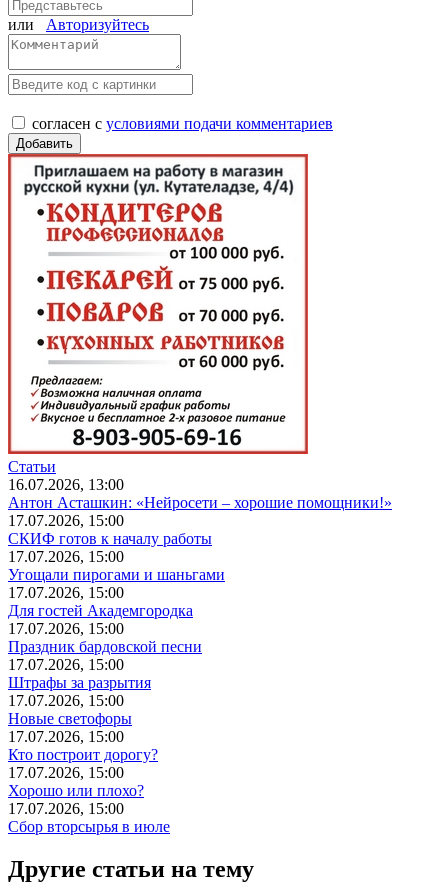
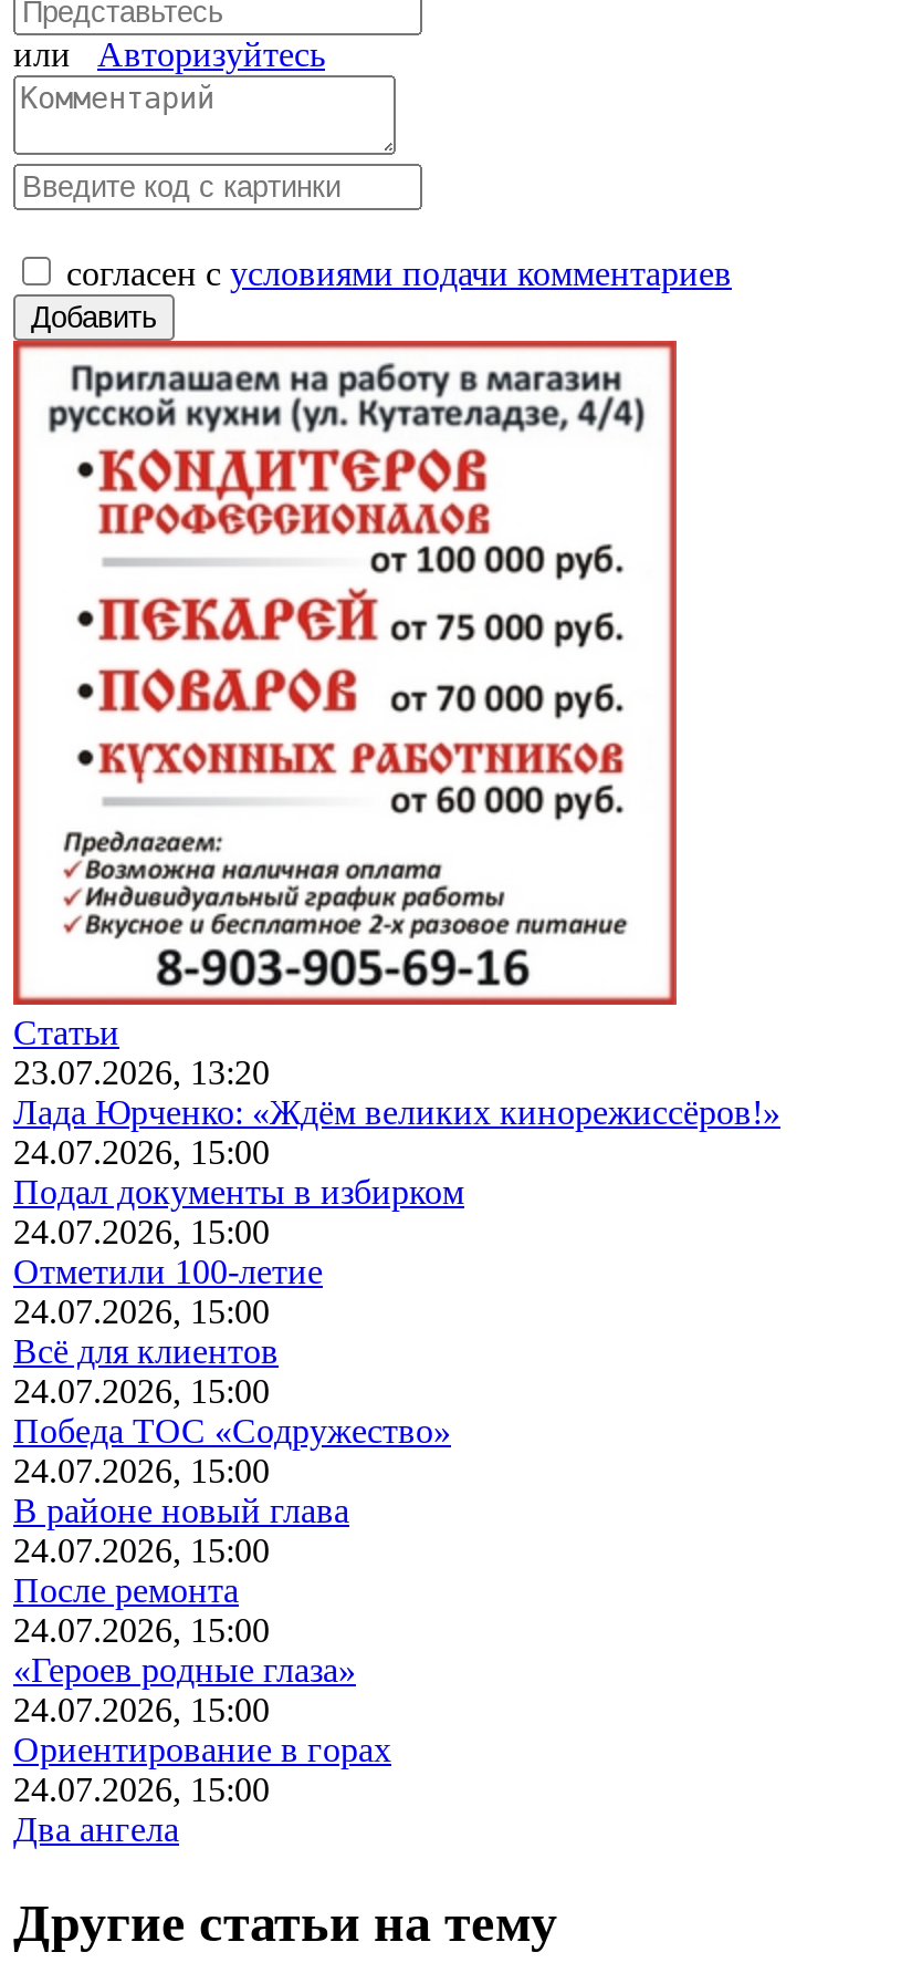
[8,476,392,835] 16.07.2026, 13:00 | Антон Асташкин: «Нейросети – хорошие помощники!» | 17.07.2026, 15:00 | СКИФ готов к началу работы | 17.07.2026, 15:00 | Угощали пирогами и шаньгами | 17.07.2026, 15:00 | Для гостей Академгородка | 17.07.2026, 15:00 | Праздник бардовской песни | 17.07.2026, 15:00 | Штрафы за разрытия | 17.07.2026, 15:00 | Новые светофоры | 17.07.2026, 15:00 | Кто построит дорогу? | 17.07.2026, 15:00 | Хорошо или плохо? | 17.07.2026, 15:00 | Сбор вторсырья в июле -> [13,1054,780,1849] 23.07.2026, 13:20 | Лада Юрченко: «Ждём великих кинорежиссёров!» | 24.07.2026, 15:00 | Подал документы в избирком | 24.07.2026, 15:00 | Отметили 100-летие | 24.07.2026, 15:00 | Всё для клиентов | 24.07.2026, 15:00 | Победа ТОС «Содружество» | 24.07.2026, 15:00 | В районе новый глава | 24.07.2026, 15:00 | После ремонта | 24.07.2026, 15:00 | «Героев родные глаза» | 24.07.2026, 15:00 | Ориентирование в горах | 24.07.2026, 15:00 | Два ангела

